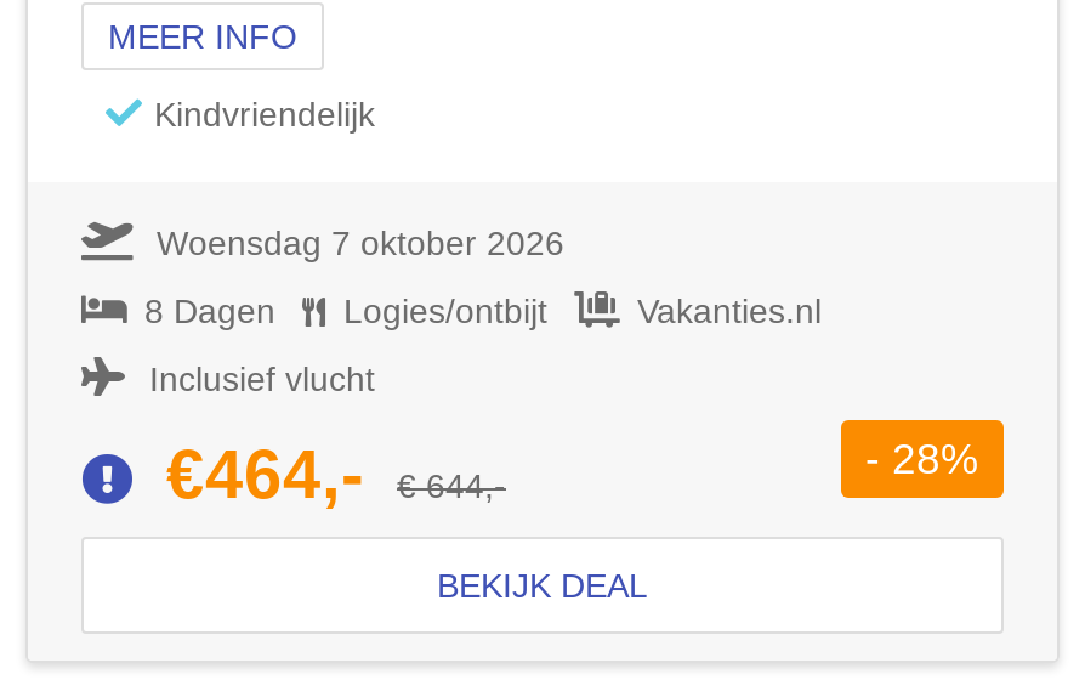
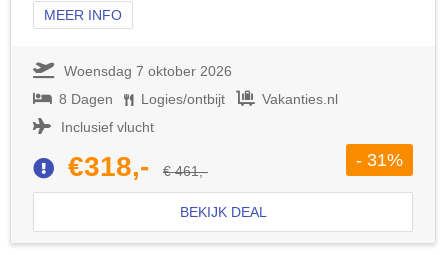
[154,94,375,133] Kindvriendelijk -> none
[166,438,363,513] €464,- -> [68,151,149,182] €318,-
[865,436,979,484] - 28% -> [356,150,403,170] - 31%
[397,467,506,506] € 644,- -> [163,163,208,179] € 461,-

